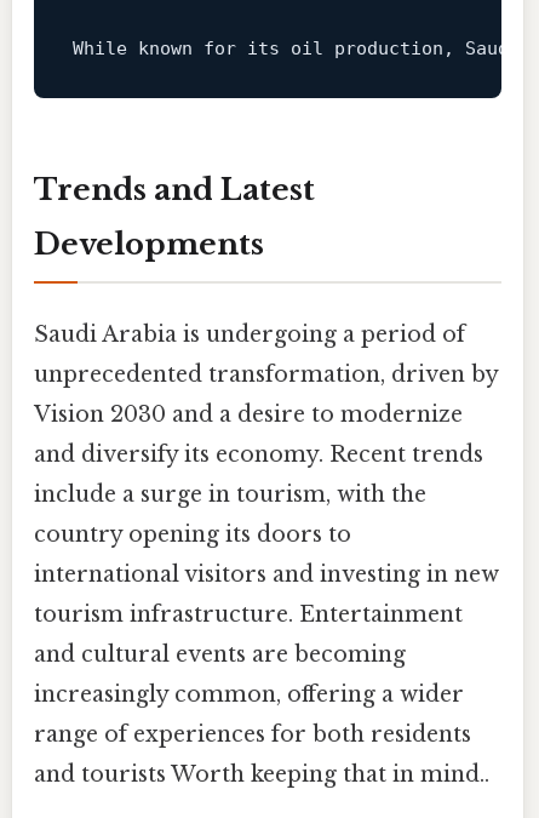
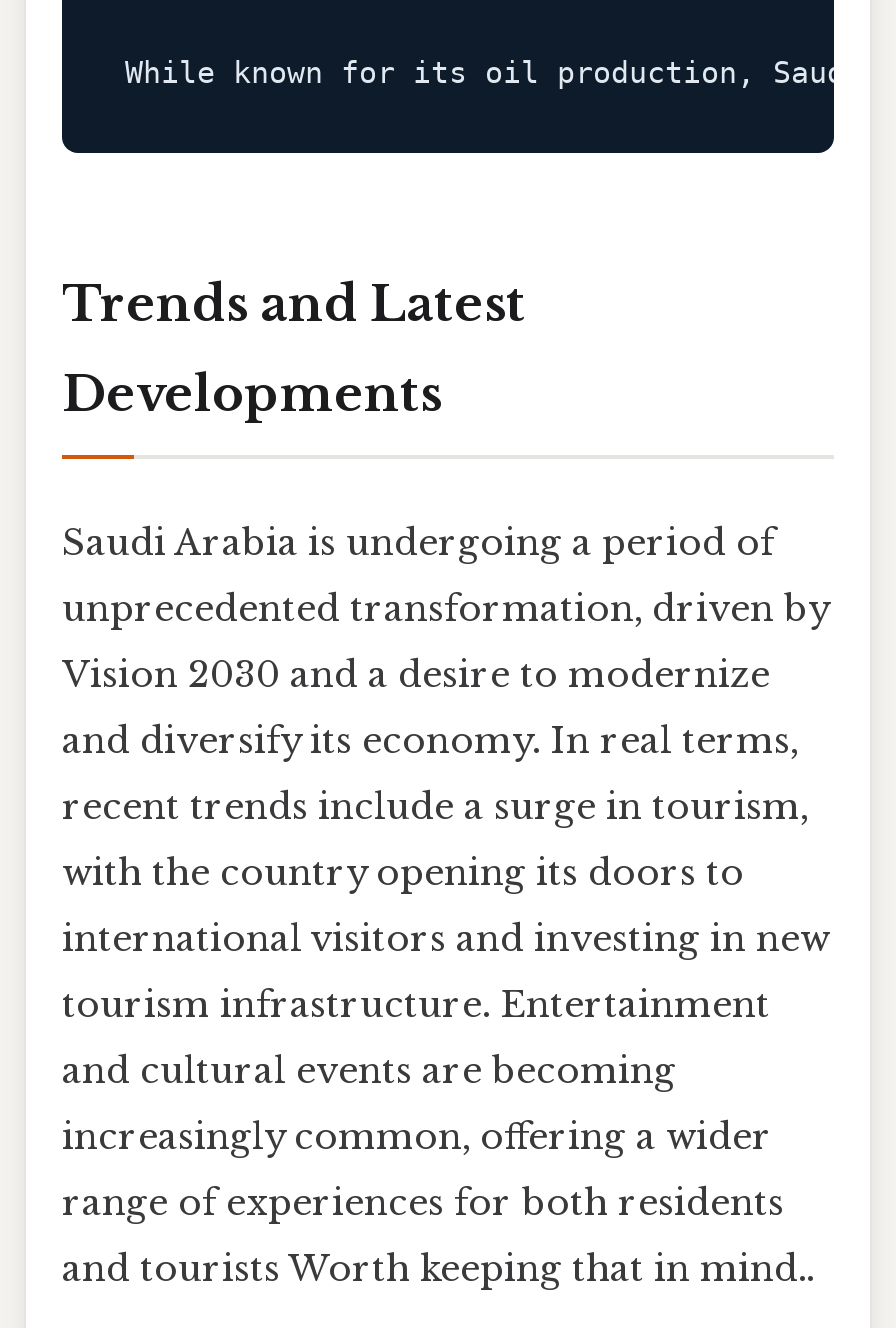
[34,441,483,468] and diversify its economy. Recent trends -> [62,719,798,763] and diversify its economy. In real terms,
[34,481,426,508] include a surge in tourism, with the -> [62,785,808,829] recent trends include a surge in tourism,
[34,521,351,548] country opening its doors to -> [62,851,744,895] with the country opening its doors to

